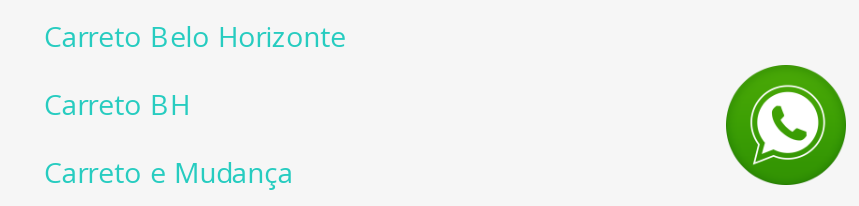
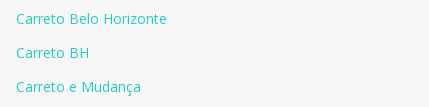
[724,63,848,187] [image] -> none

